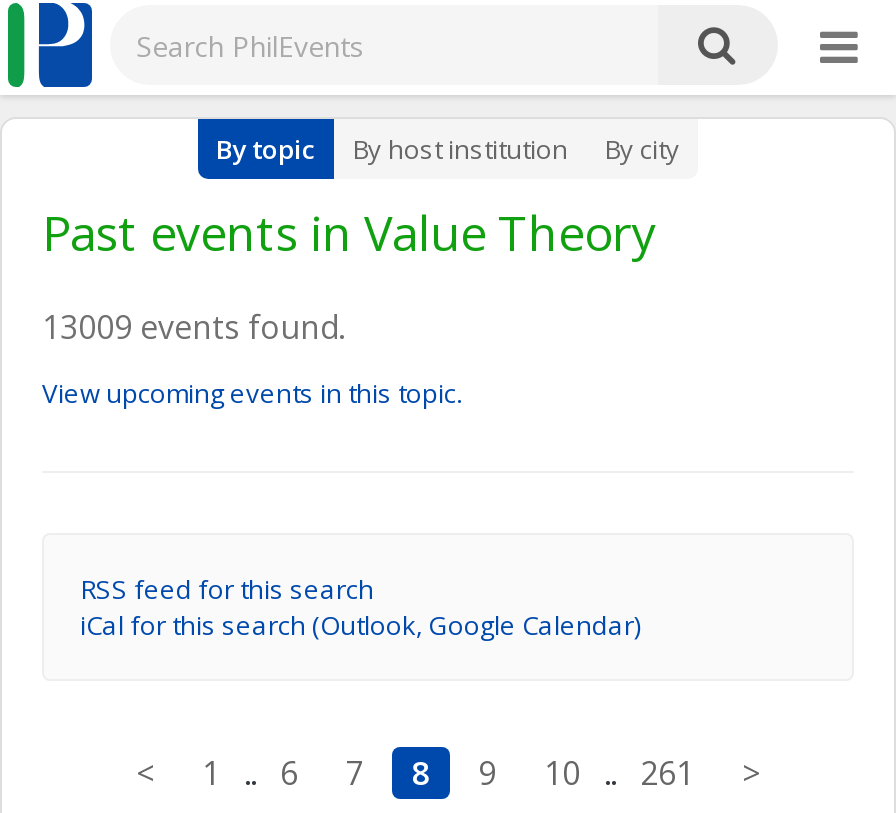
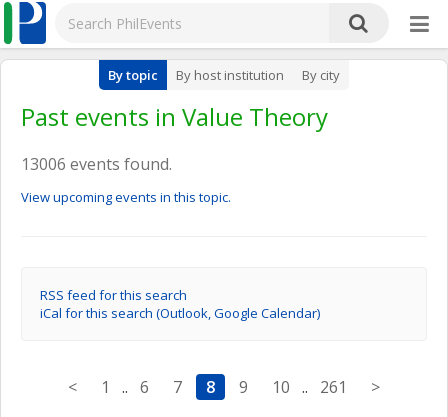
[42,305,344,349] 13009 events found. -> [21,153,172,175] 13006 events found.

